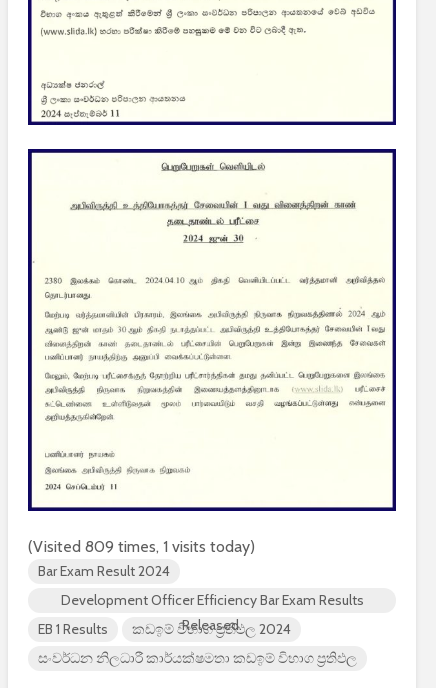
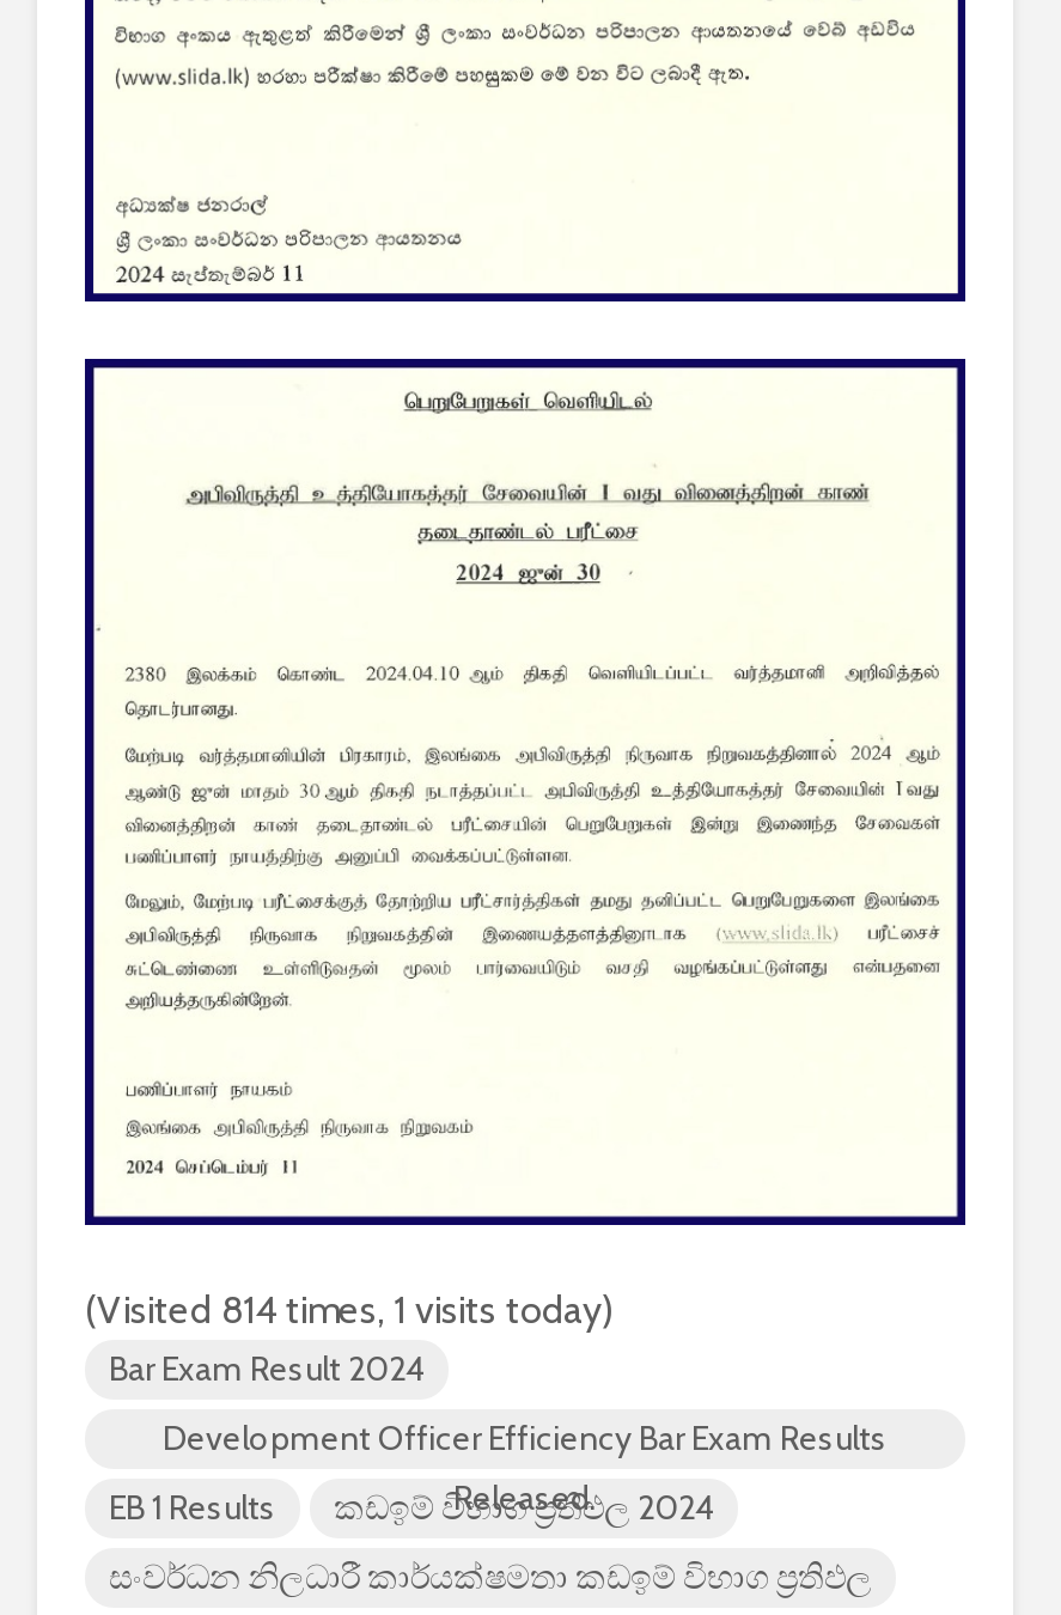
[28,537,255,556] (Visited 809 times, 1 visits today) -> [85,1287,614,1332] (Visited 814 times, 1 visits today)

